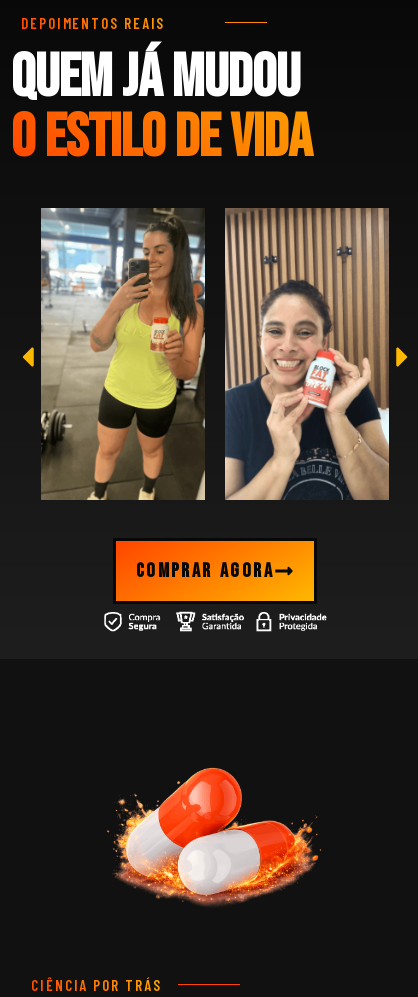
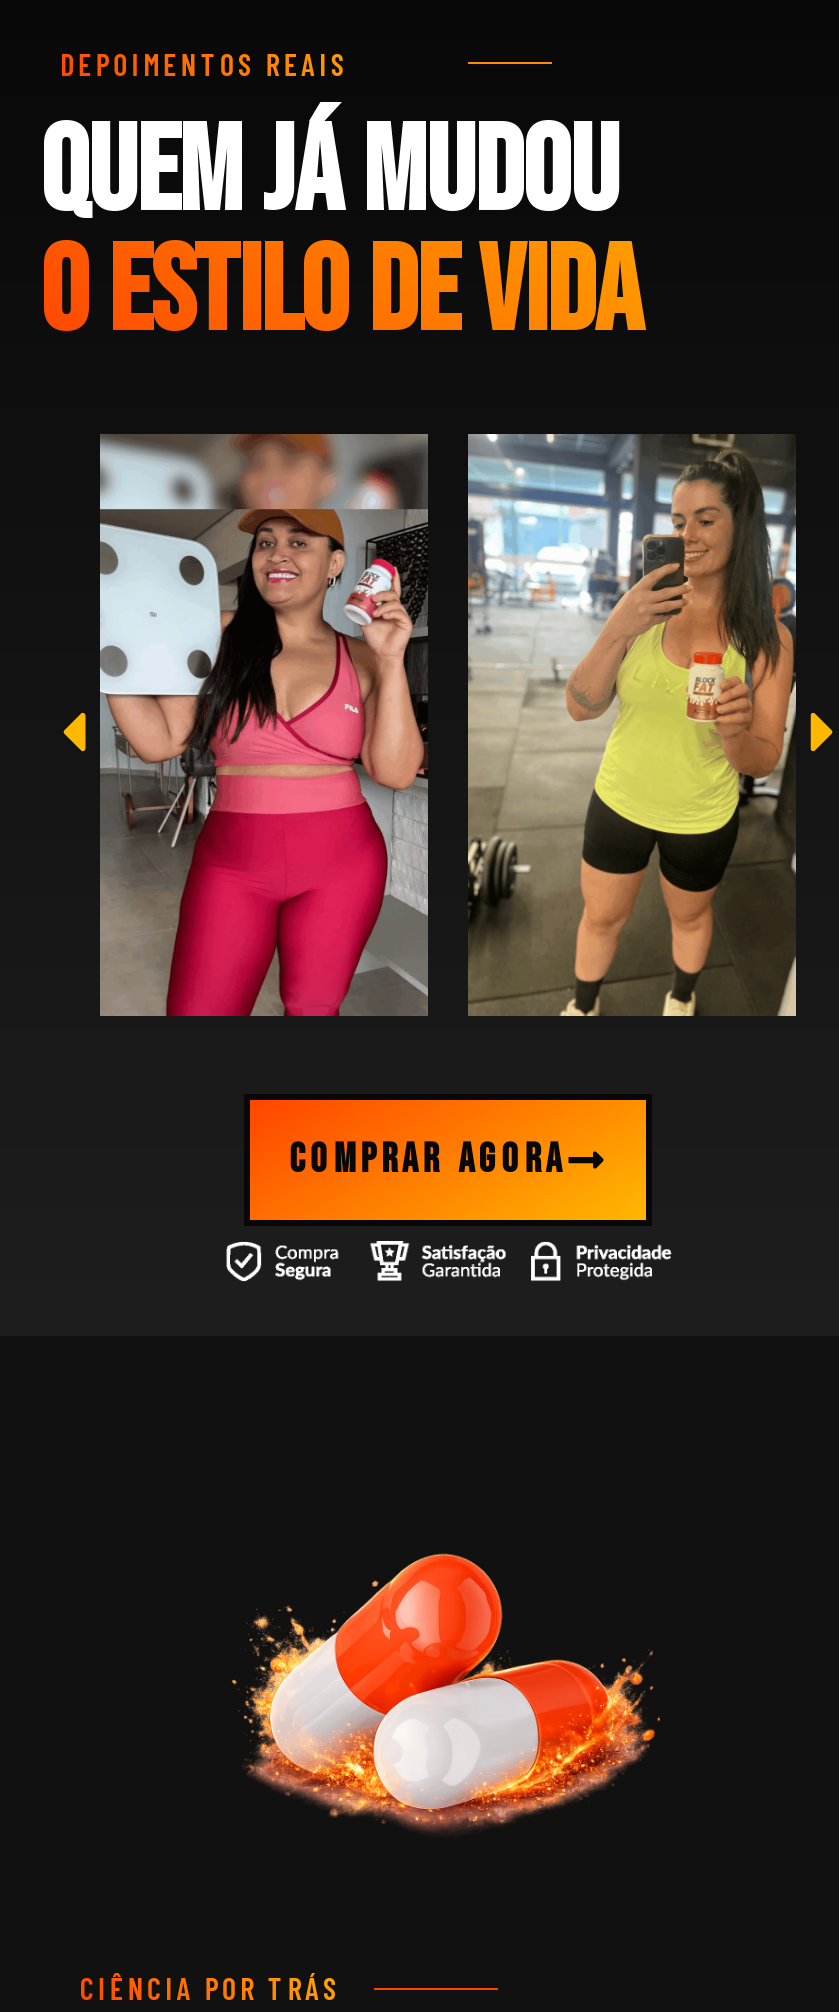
[40,207,206,501] [image] -> [98,434,430,1018] [image]
[224,208,390,501] [image] -> [466,434,798,1018] [image]

